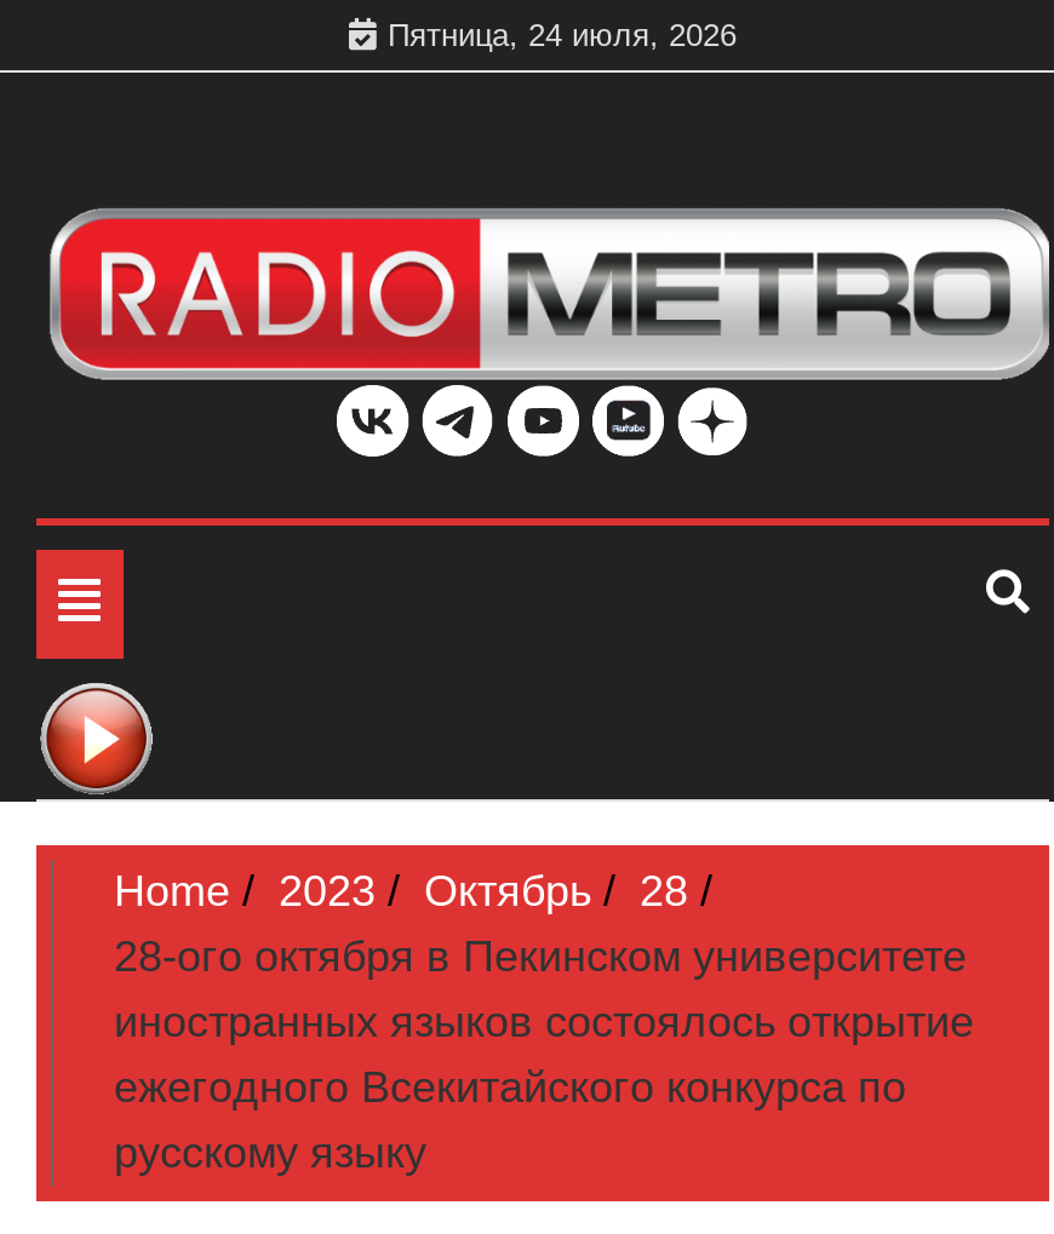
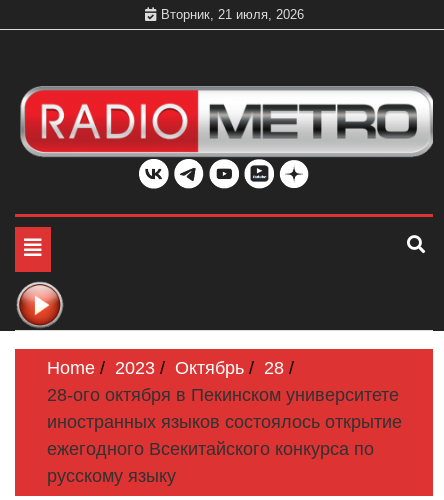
[388,17,737,53] Пятница, 24 июля, 2026 -> [160,7,303,22] Вторник, 21 июля, 2026

